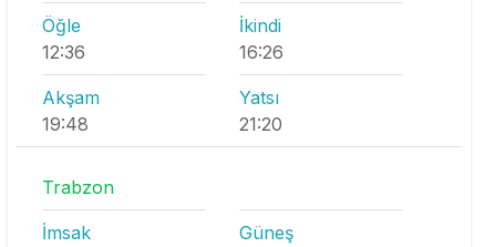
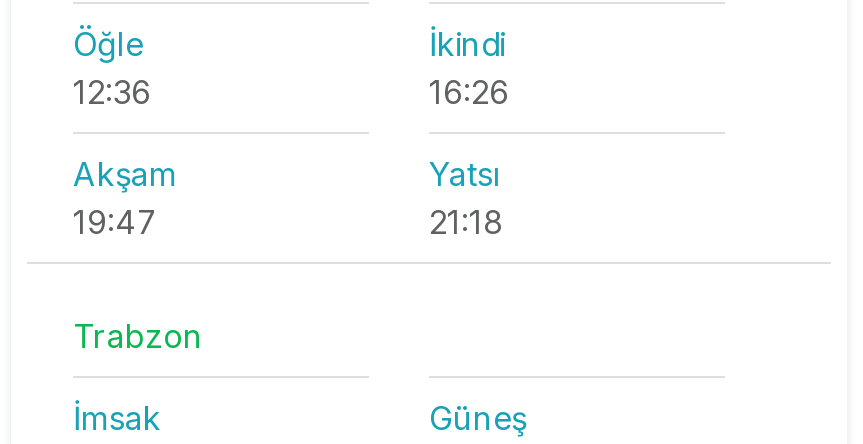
[42,113,89,135] 19:48 -> [73,202,157,242] 19:47
[239,113,282,135] 21:20 -> [429,202,503,242] 21:18

